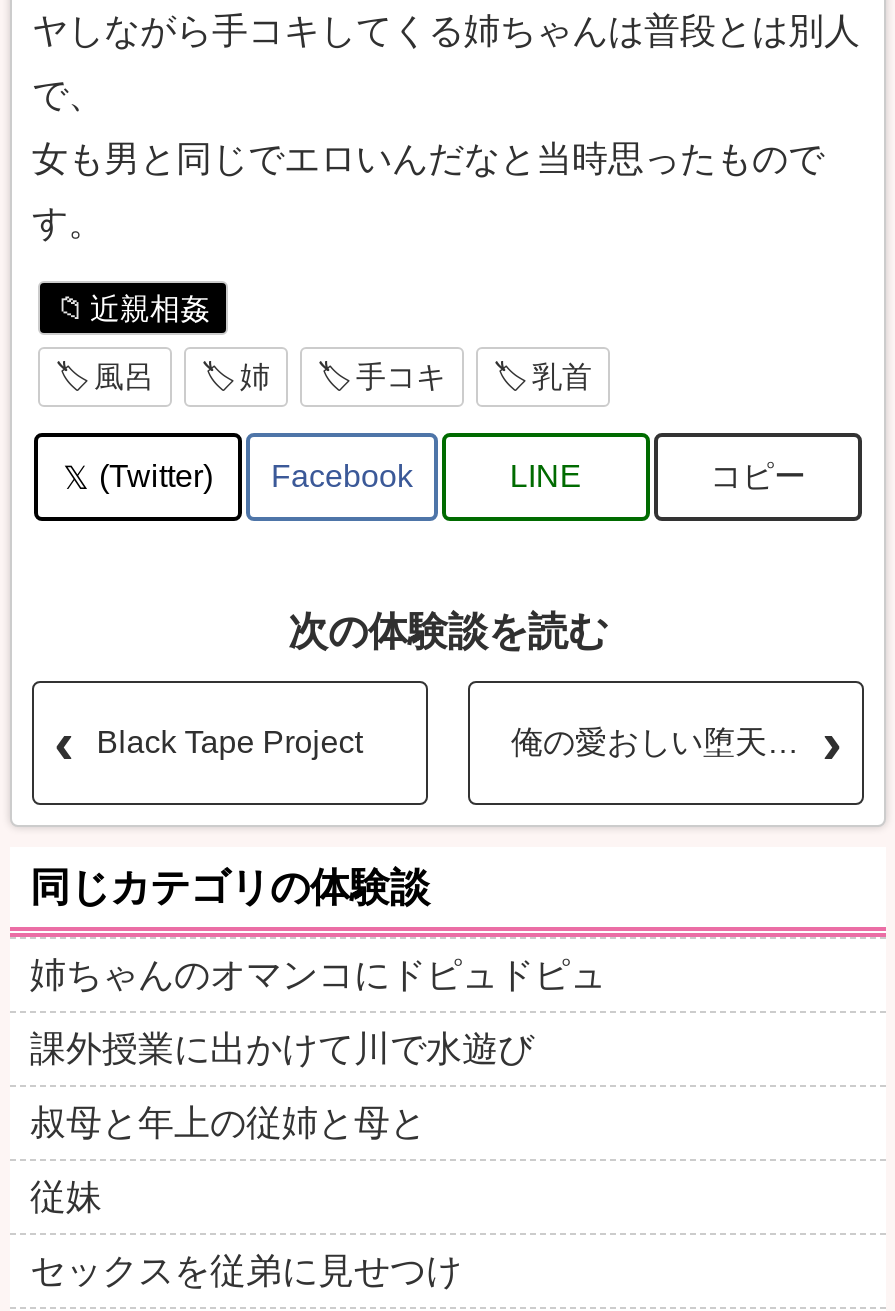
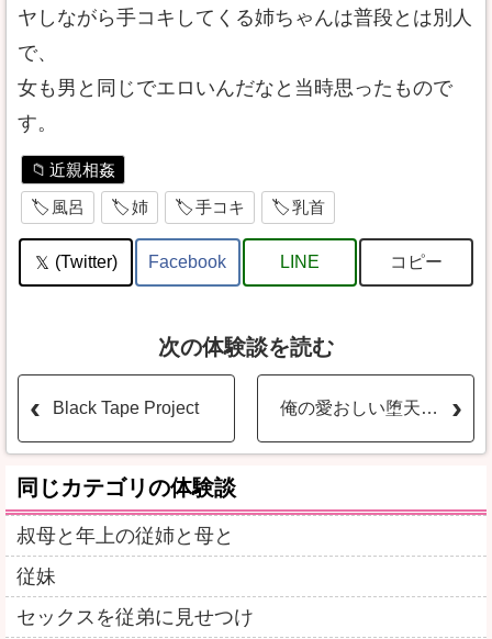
[30,955,606,1069] 姉ちゃんのオマンコにドピュドピュ | 課外授業に出かけて川で水遊び -> none

